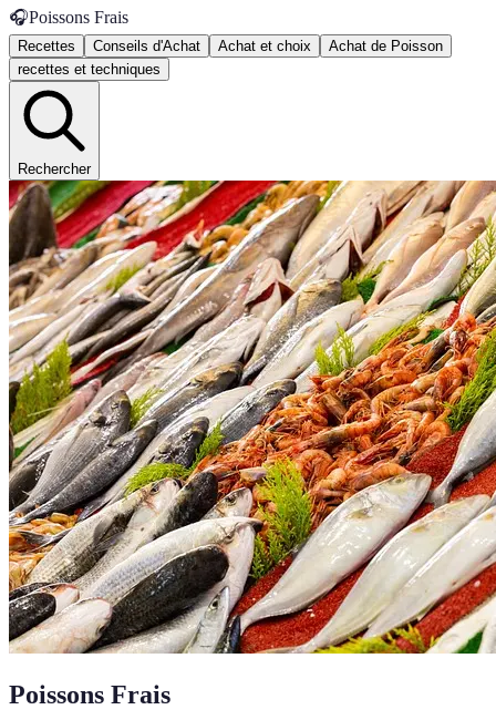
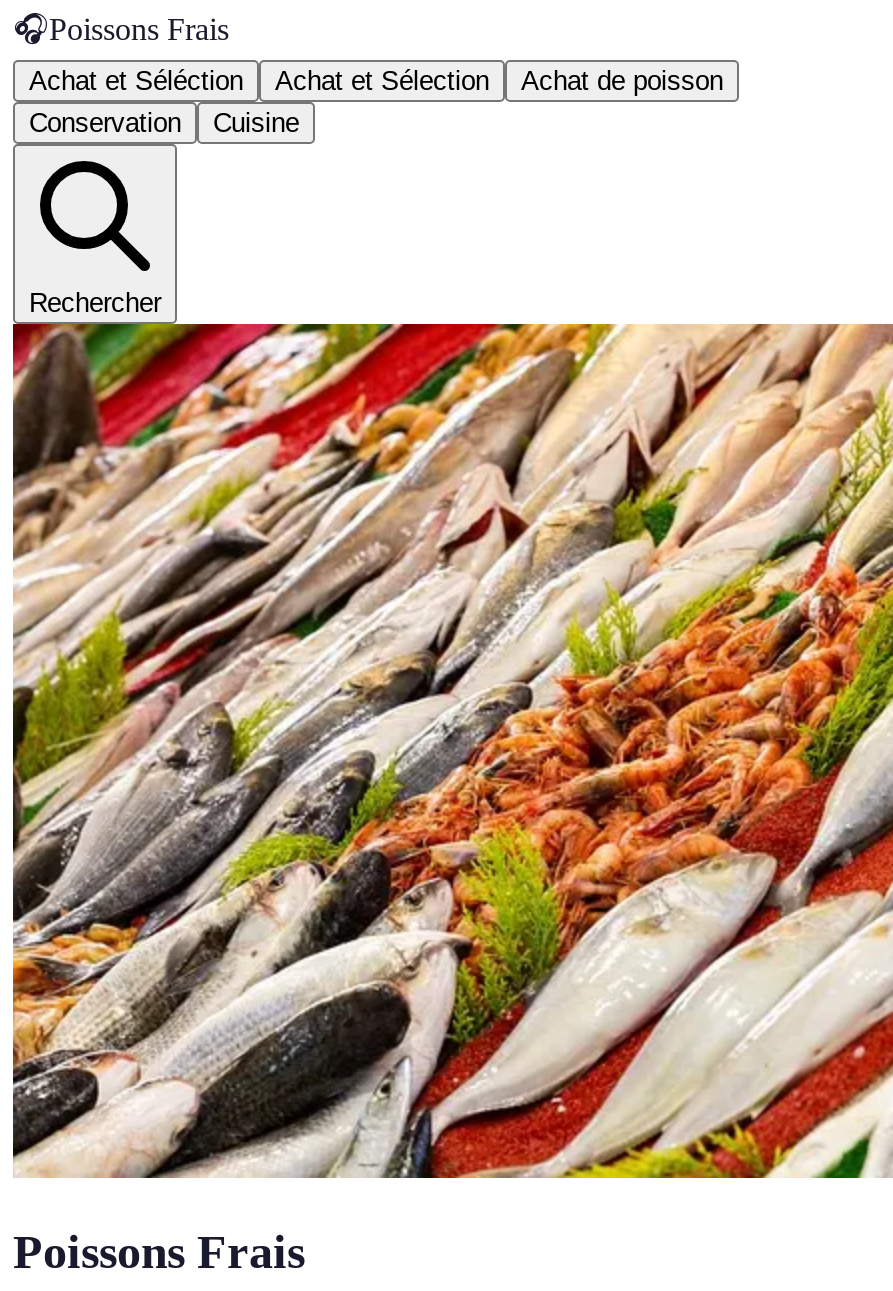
[18,38,443,78] Recettes | Conseils d'Achat | Achat et choix | Achat de Poisson | recettes et techniques -> [29,66,723,138] Achat et Séléction | Achat et Sélection | Achat de poisson | Conservation | Cuisine

